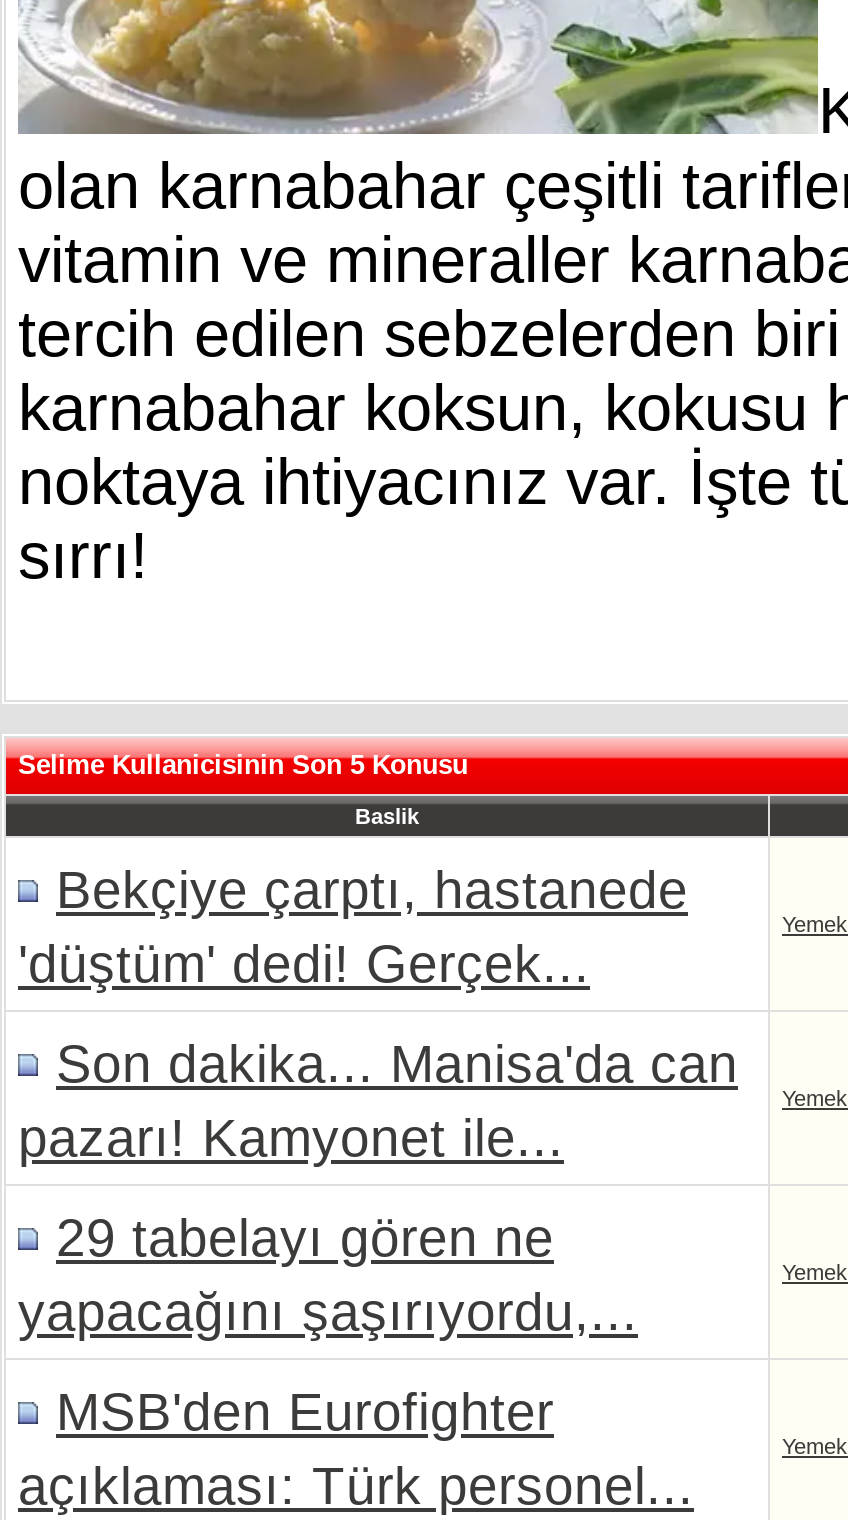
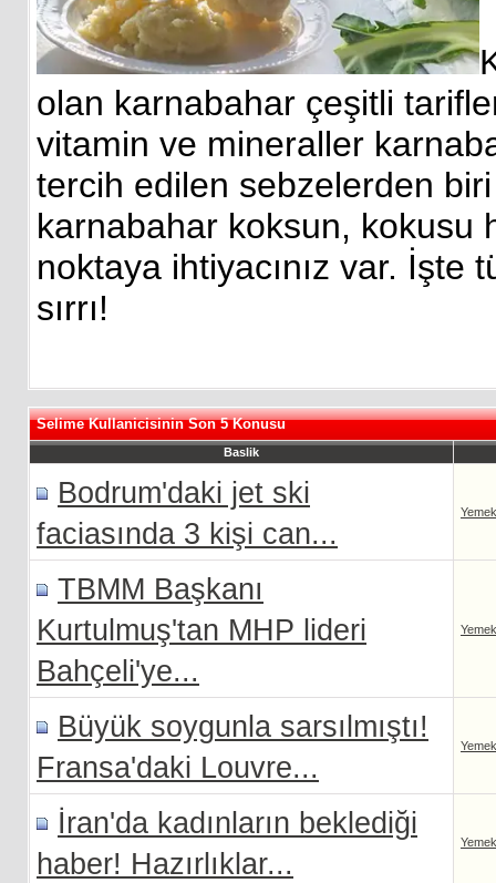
[18,860,688,994] Bekçiye çarptı, hastanede | 'düştüm' dedi! Gerçek... -> [37,476,338,551] Bodrum'daki jet ski | faciasında 3 kişi can...
[18,1034,738,1168] Son dakika... Manisa'da can | pazarı! Kamyonet ile... -> [37,573,366,688] TBMM Başkanı | Kurtulmuş'tan MHP lideri | Bahçeli'ye...
[18,1208,638,1342] 29 tabelayı gören ne | yapacağını şaşırıyordu,... -> [37,710,428,784] Büyük soygunla sarsılmıştı! | Fransa'daki Louvre...
[18,1382,694,1516] MSB'den Eurofighter | açıklaması: Türk personel... -> [37,807,417,881] İran'da kadınların beklediği | haber! Hazırlıklar...

